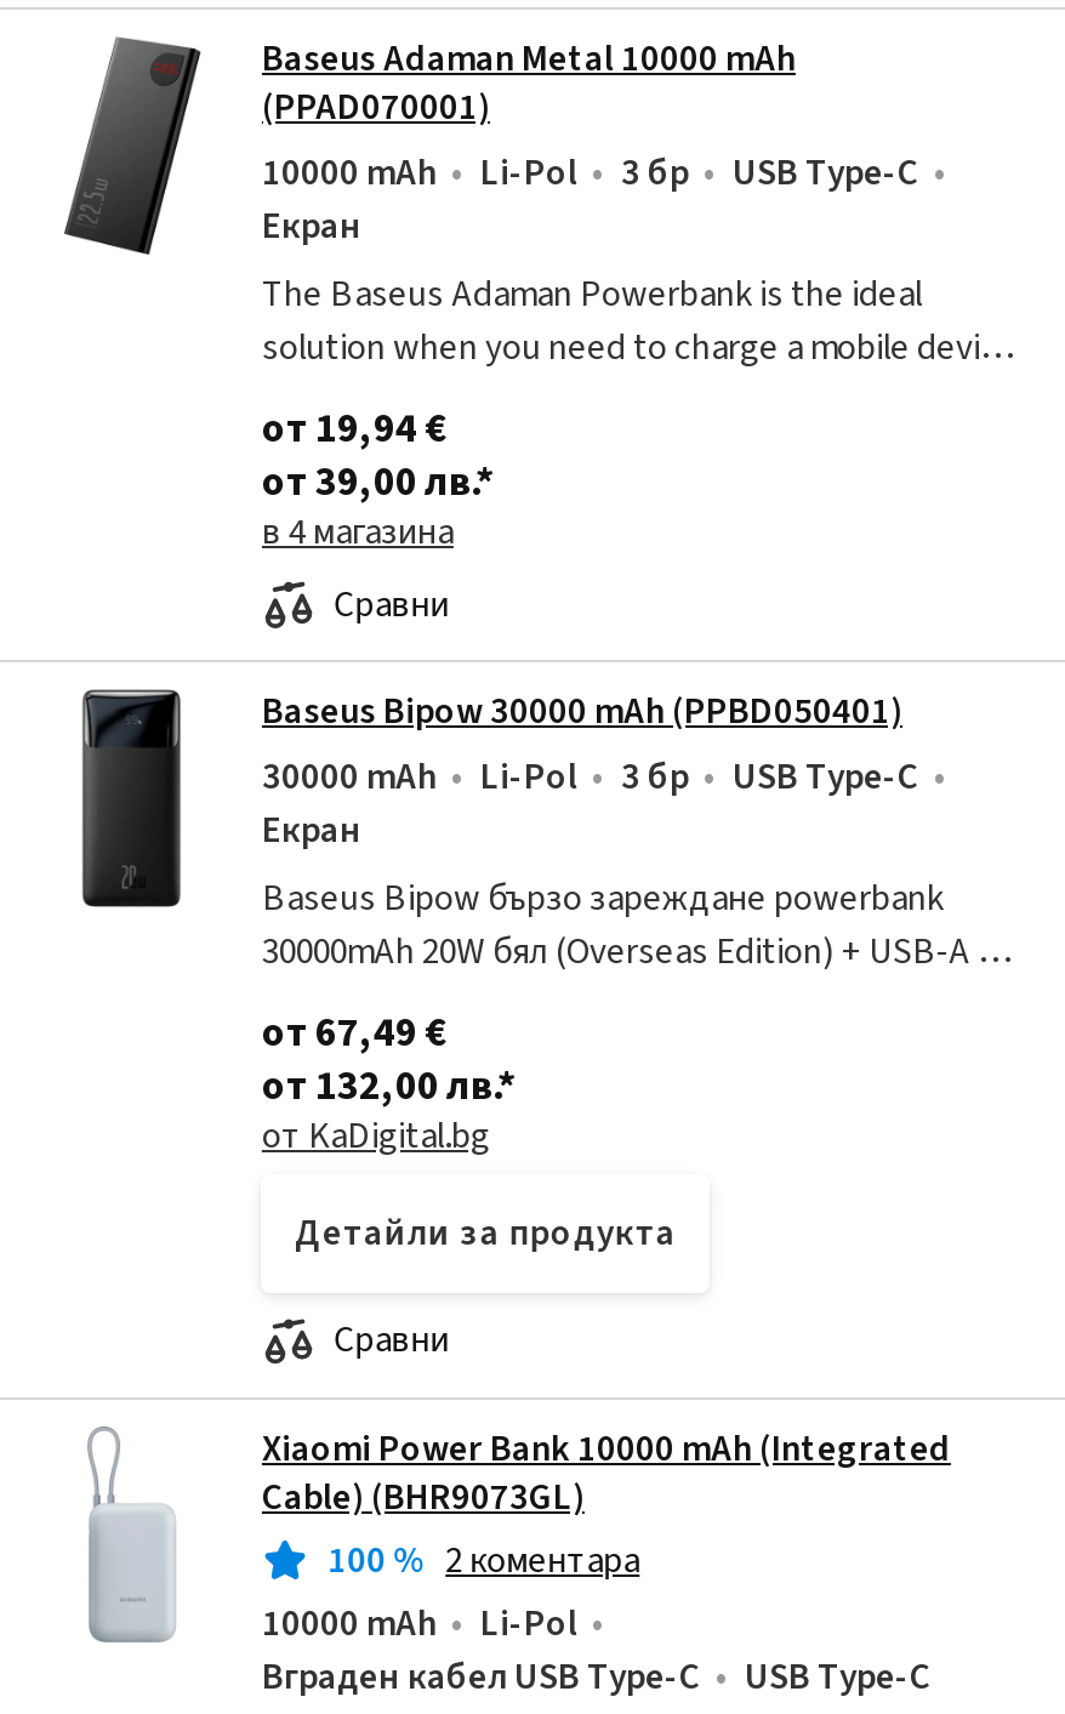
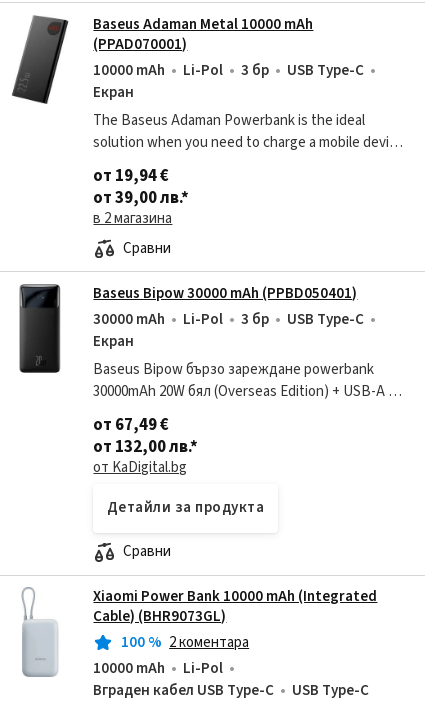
[262,507,454,558] в 4 магазина -> [93,208,172,229] в 2 магазина

